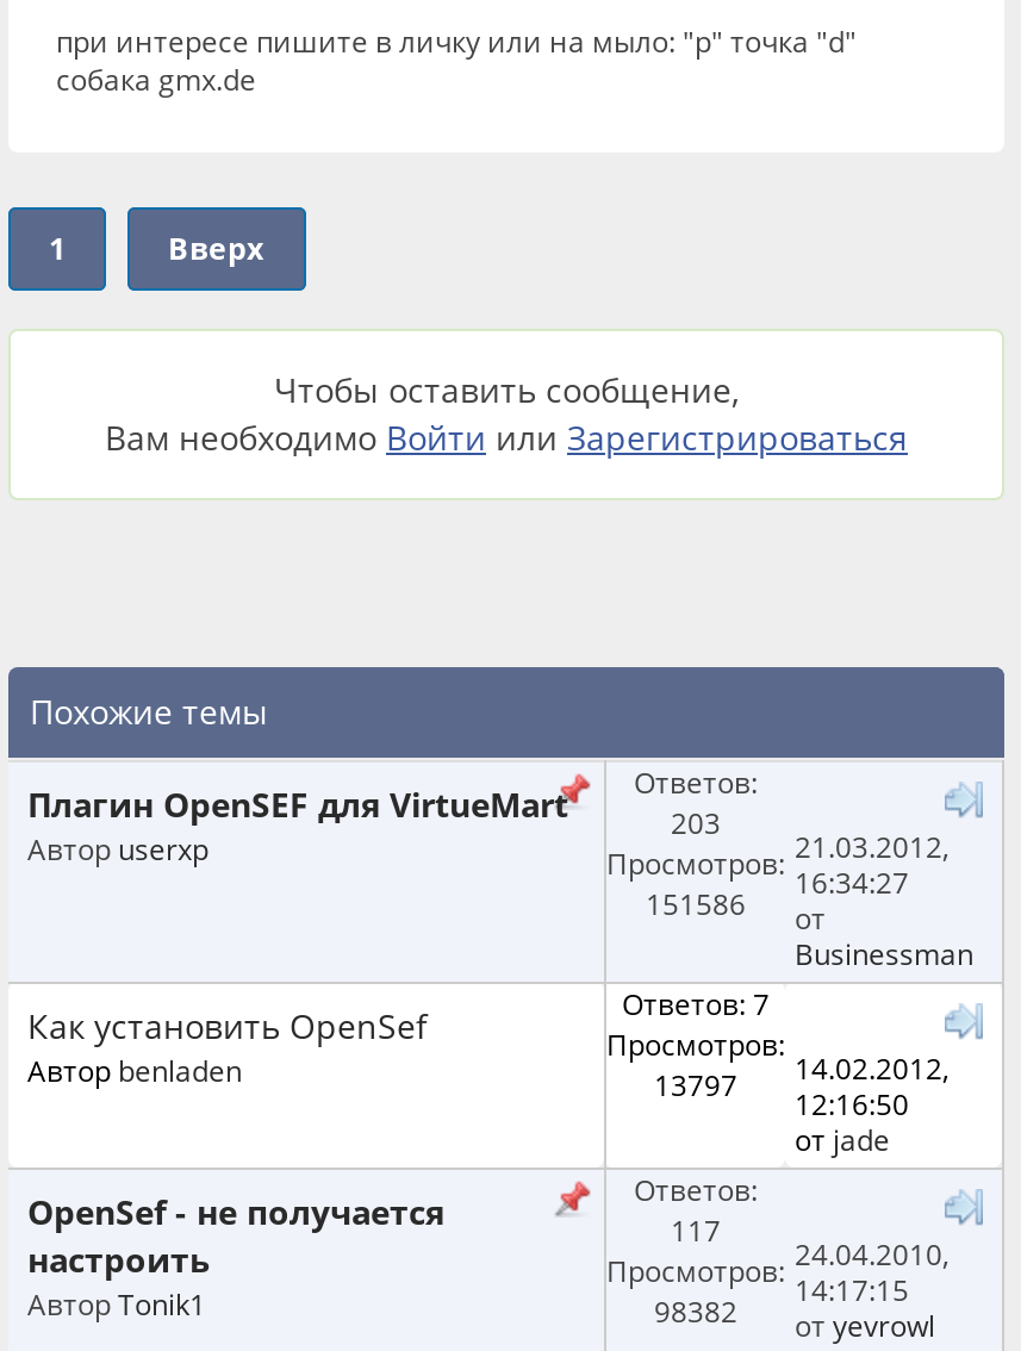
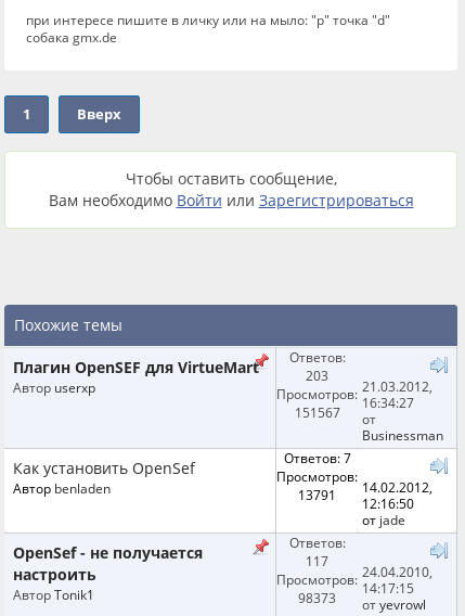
[646,884,826,936] 151586 от -> [294,403,376,427] 151567 от
[654,1048,950,1122] 13797 14.02.2012, 12:16:50 -> [298,478,432,512] 13791 14.02.2012, 12:16:50
[654,1291,935,1343] 98382 от yevrowl -> [298,589,426,613] 98373 от yevrowl

